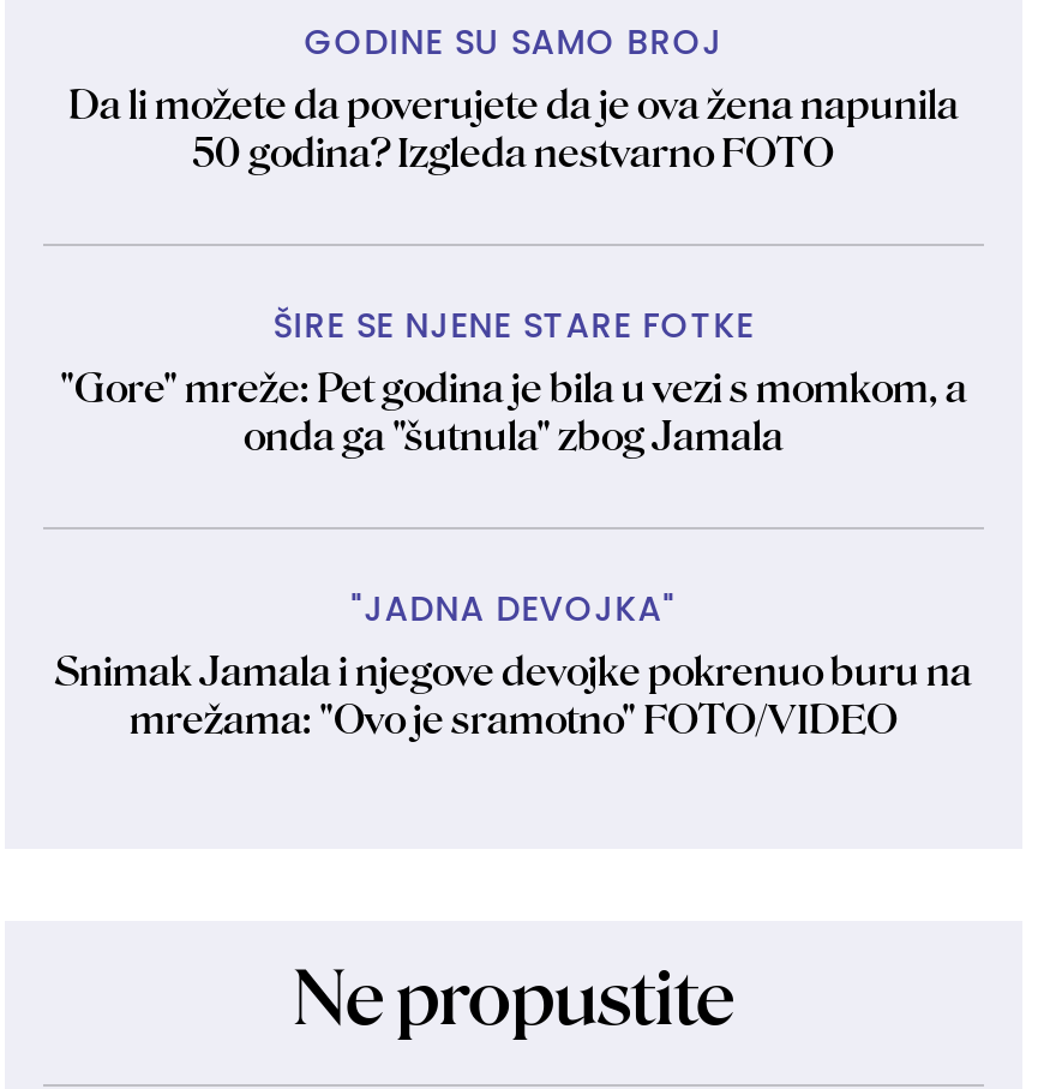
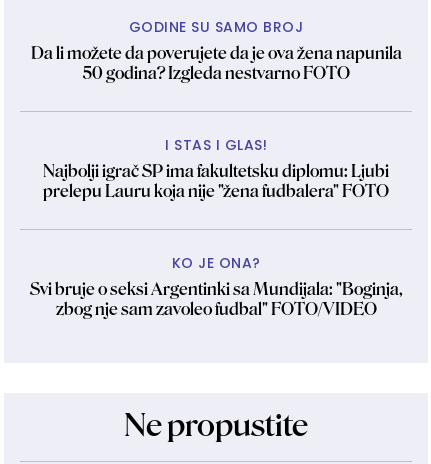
[60,302,967,460] ŠIRE SE NJENE STARE FOTKE | "Gore" mreže: Pet godina je bila u vezi s momkom, a | onda ga "šutnula" zbog Jamala -> [43,135,389,201] I STAS I GLAS! | Najbolji igrač SP ima fakultetsku diplomu: Ljubi | prelepu Lauru koja nije "žena fudbalera" FOTO
[55,585,972,743] "JADNA DEVOJKA" | Snimak Jamala i njegove devojke pokrenuo buru na | mrežama: "Ovo je sramotno" FOTO/VIDEO -> [29,253,402,319] KO JE ONA? | Svi bruje o seksi Argentinki sa Mundijala: "Boginja, | zbog nje sam zavoleo fudbal" FOTO/VIDEO

